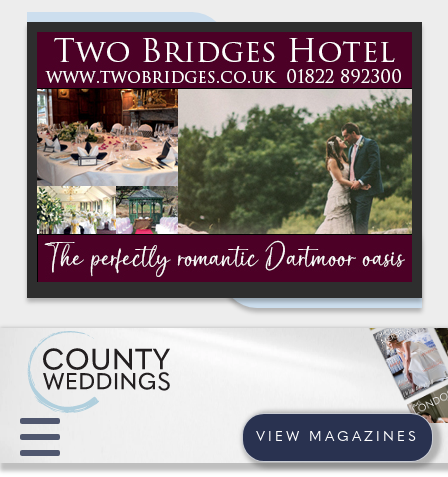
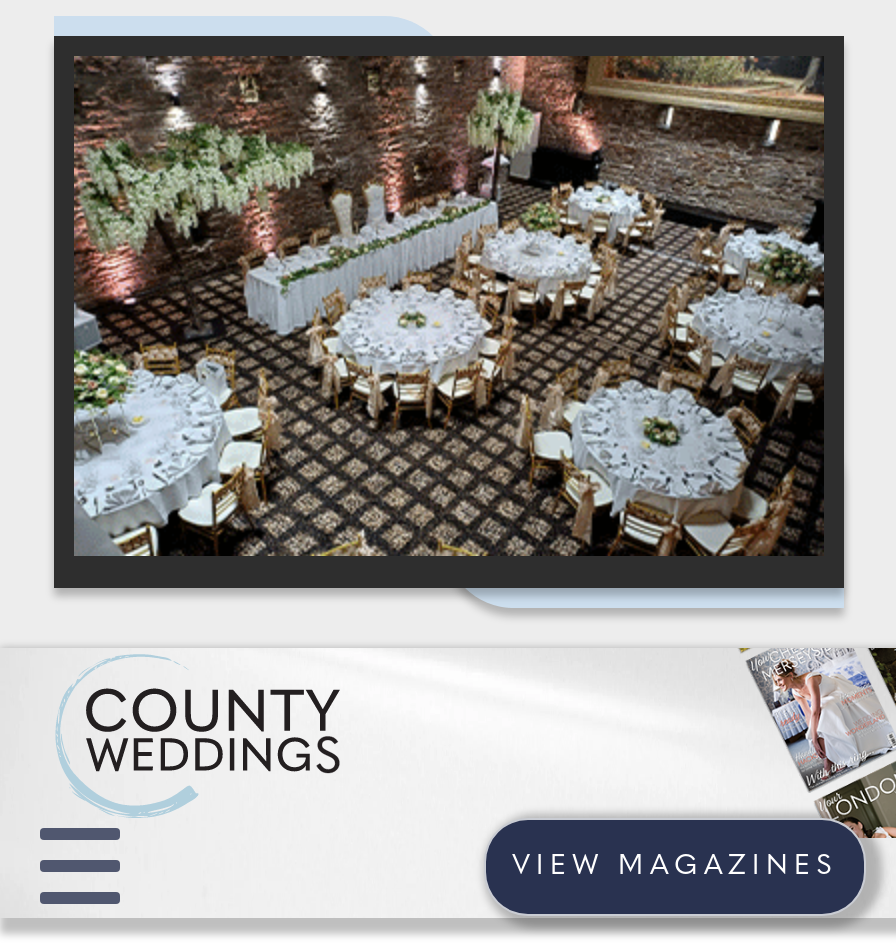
[36,32,413,282] [image] -> [72,54,826,558] [image]

